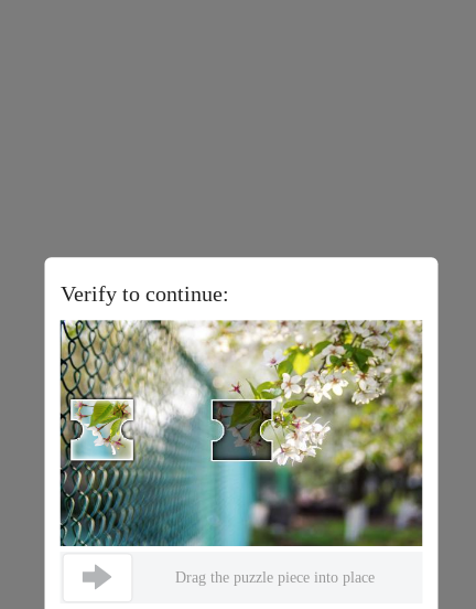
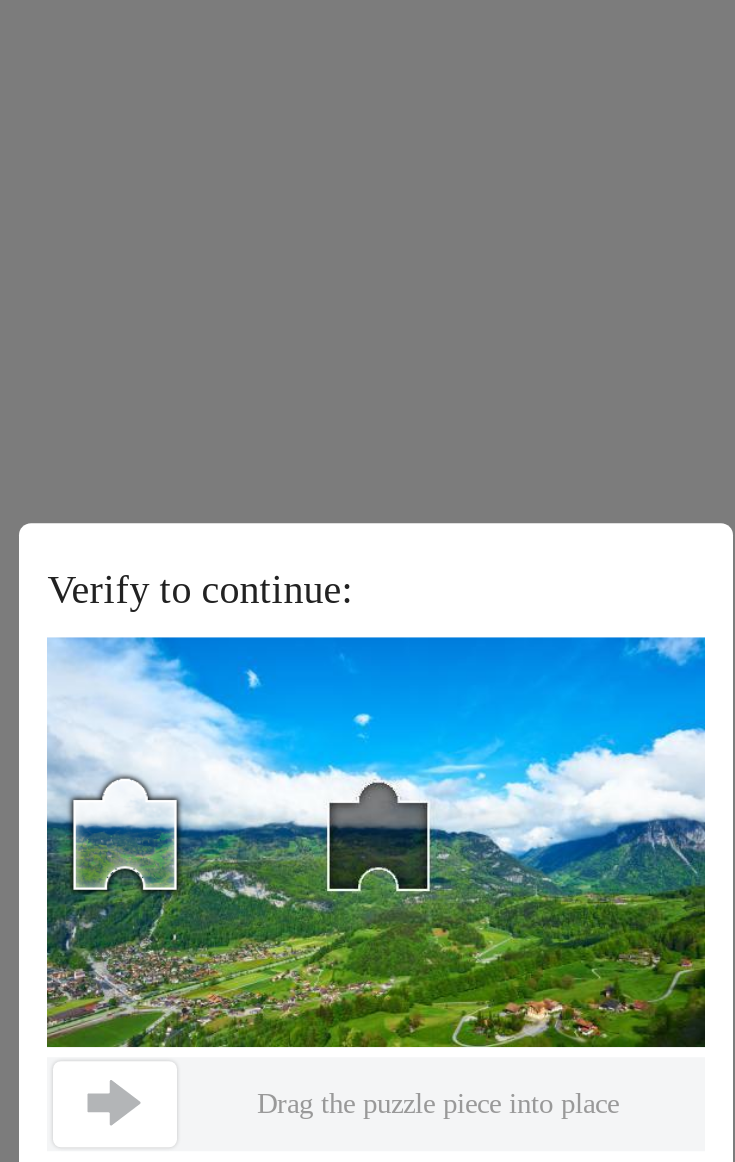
[59,319,423,547] [image] -> [46,635,708,1049] [image]

